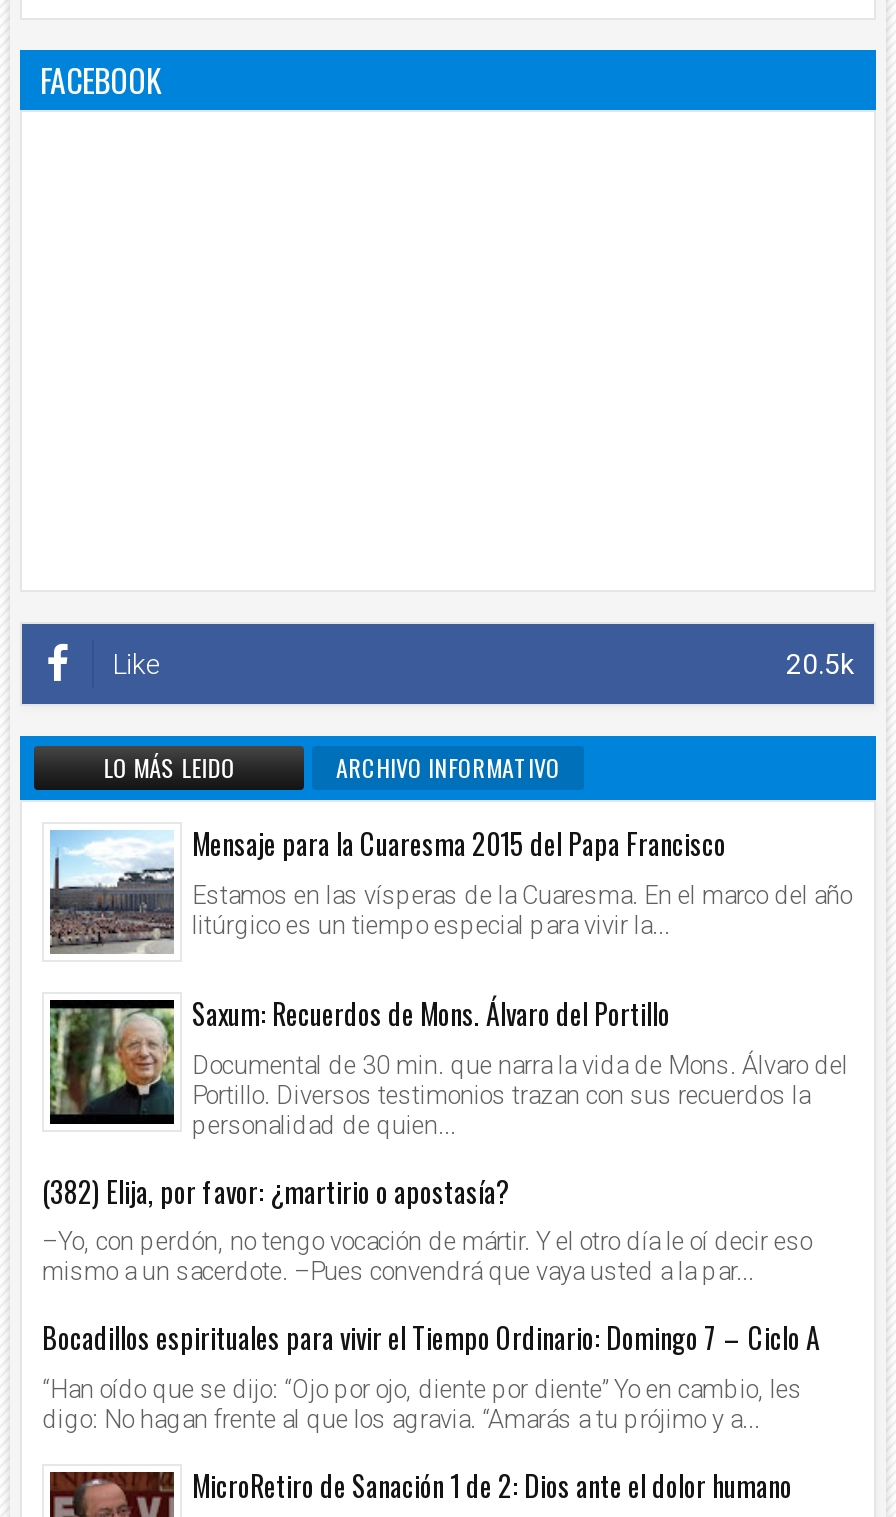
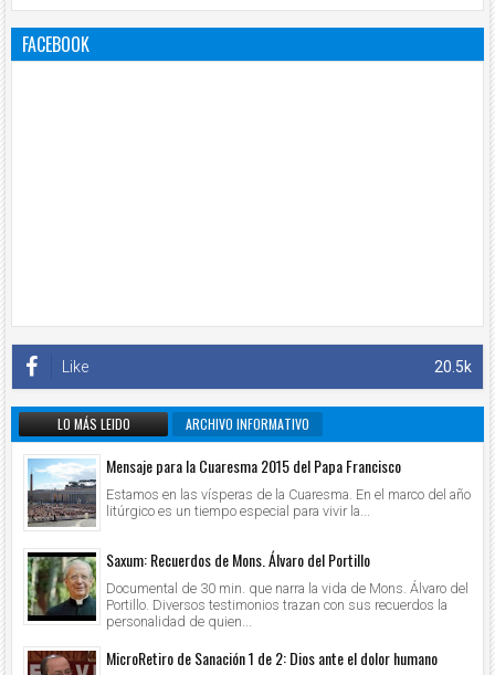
[42,1169,820,1434] (382) Elija, por favor: ¿martirio o apostasía? | –Yo, con perdón, no tengo vocación de mártir. Y el otro día le oí decir eso | mismo a un sacerdote. –Pues convendrá que vaya usted a la par... | Bocadillos espirituales para vivir el Tiempo Ordinario: Domingo 7 – Ciclo A | “Han oído que se dijo: “Ojo por ojo, diente por diente” Yo en cambio, les | digo: No hagan frente al que los agravia. “Amarás a tu prójimo y a... -> none

